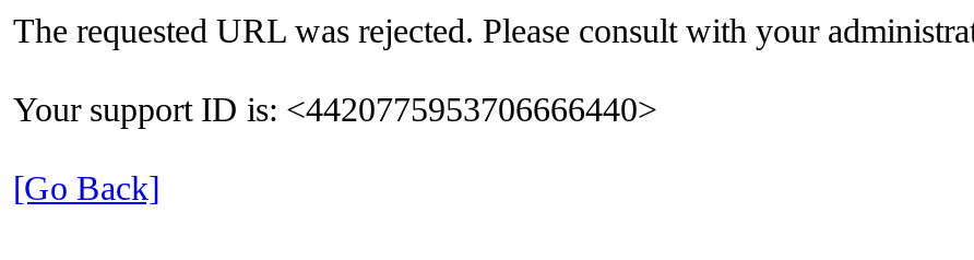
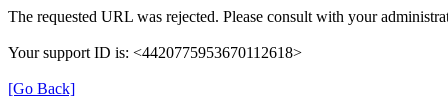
[13,91,657,128] Your support ID is: <4420775953706666440> -> [8,44,302,61] Your support ID is: <4420775953670112618>

